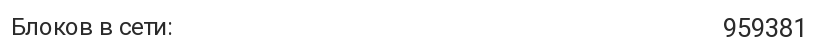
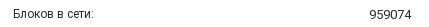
[723,13,807,43] 959381 -> [369,7,411,22] 959074

